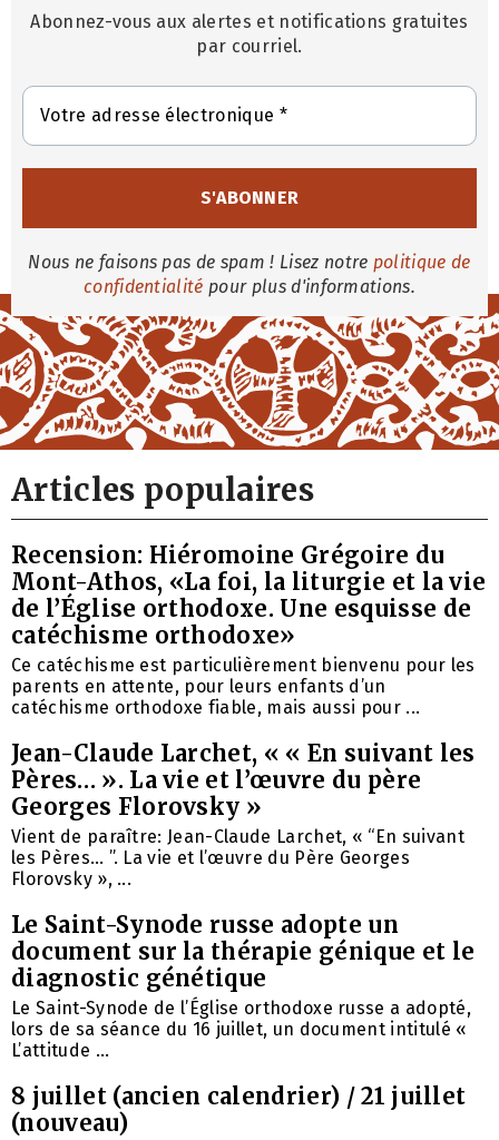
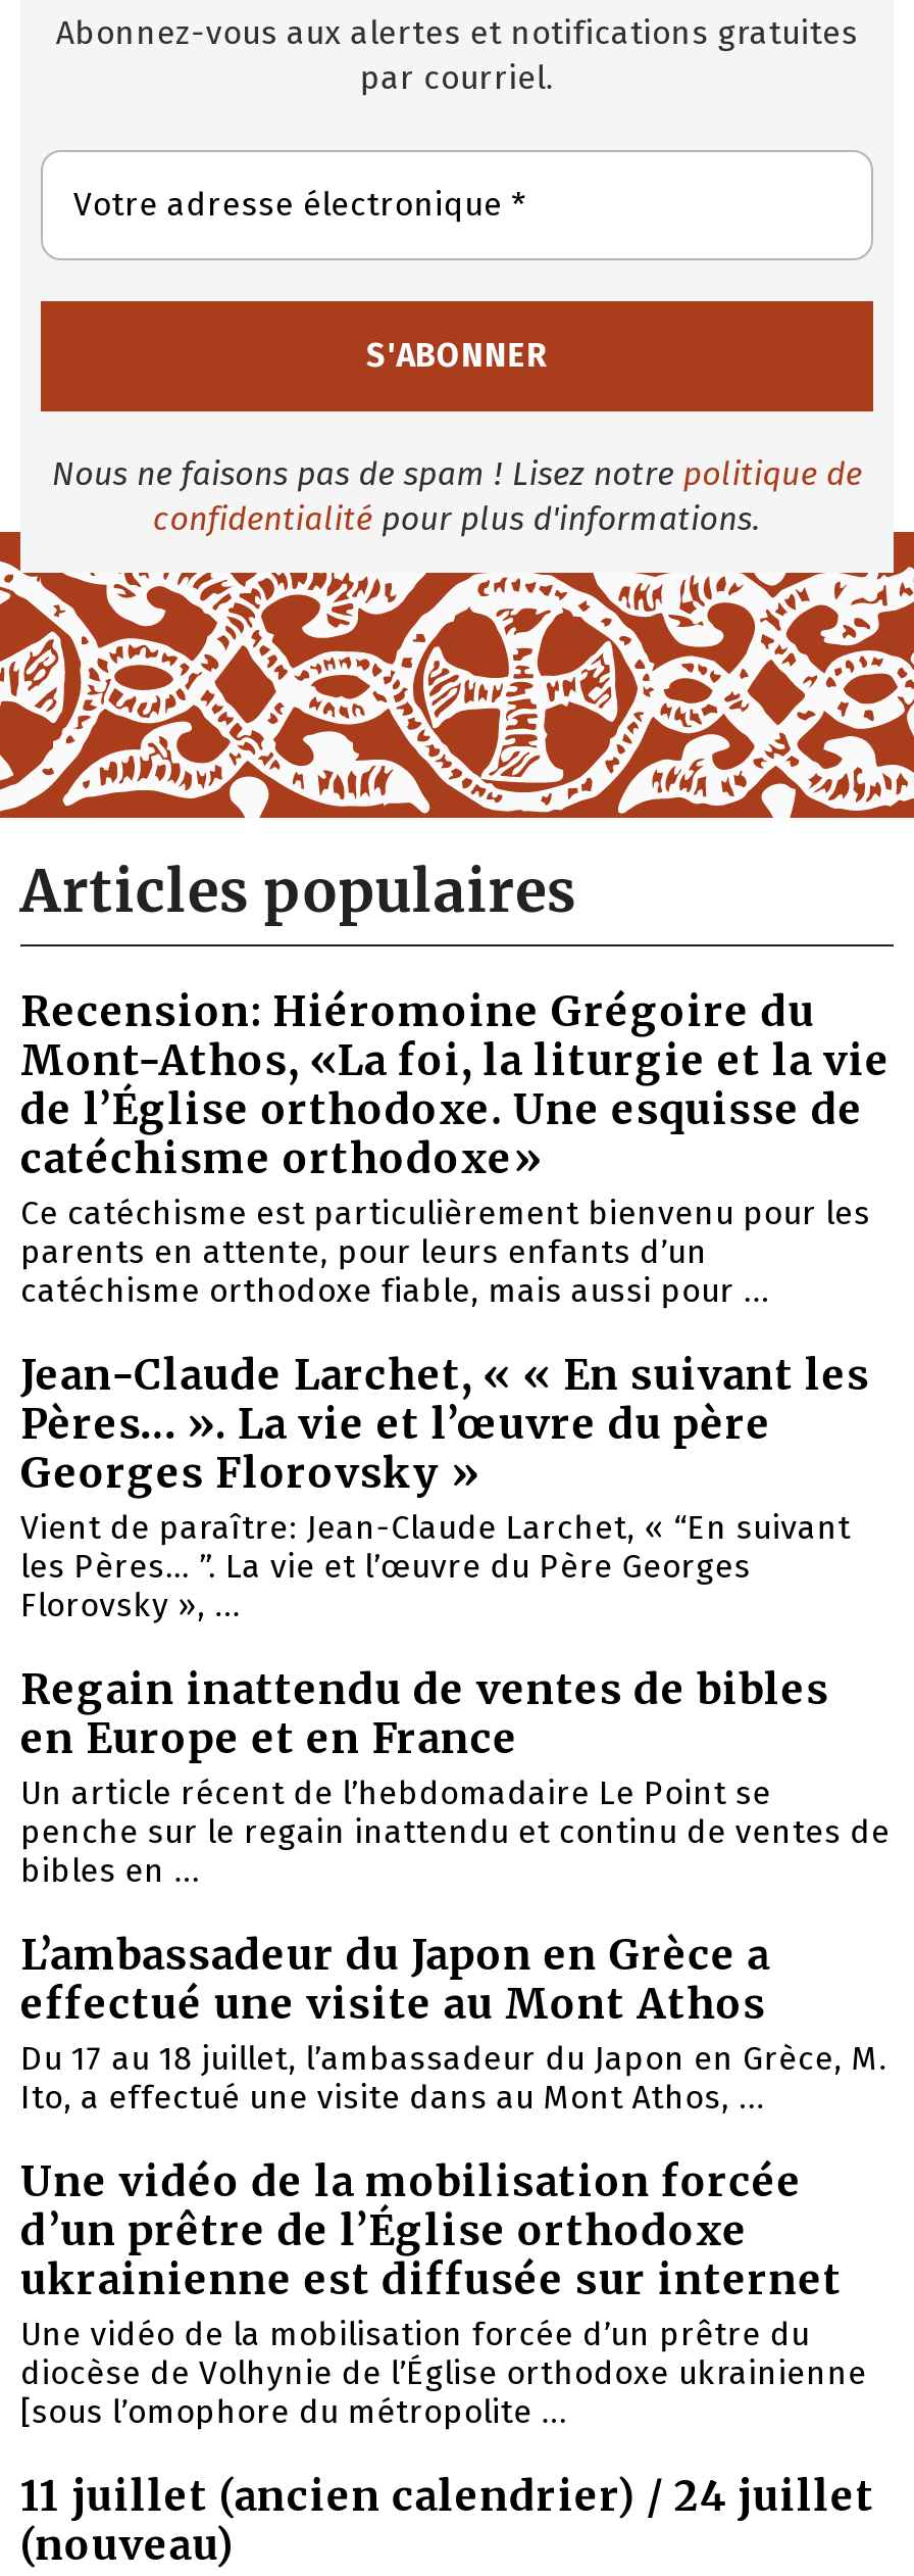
[11,910,475,1109] Le Saint-Synode russe adopte un | document sur la thérapie génique et le | diagnostic génétique | Le Saint-Synode de l’Église orthodoxe russe a adopté, | lors de sa séance du 16 juillet, un document intitulé « | L’attitude ... | 8 juillet (ancien calendrier) / 21 juillet -> [20,1662,890,2520] Regain inattendu de ventes de bibles | en Europe et en France | Un article récent de l’hebdomadaire Le Point se | penche sur le regain inattendu et continu de ventes de | bibles en ... | L’ambassadeur du Japon en Grèce a | effectué une visite au Mont Athos | Du 17 au 18 juillet, l’ambassadeur du Japon en Grèce, M. | Ito, a effectué une visite dans au Mont Athos, ... | Une vidéo de la mobilisation forcée | d’un prêtre de l’Église orthodoxe | ukrainienne est diffusée sur internet | Une vidéo de la mobilisation forcée d’un prêtre du | diocèse de Volhynie de l’Église orthodoxe ukrainienne | [sous l’omophore du métropolite ... | 11 juillet (ancien calendrier) / 24 juillet

